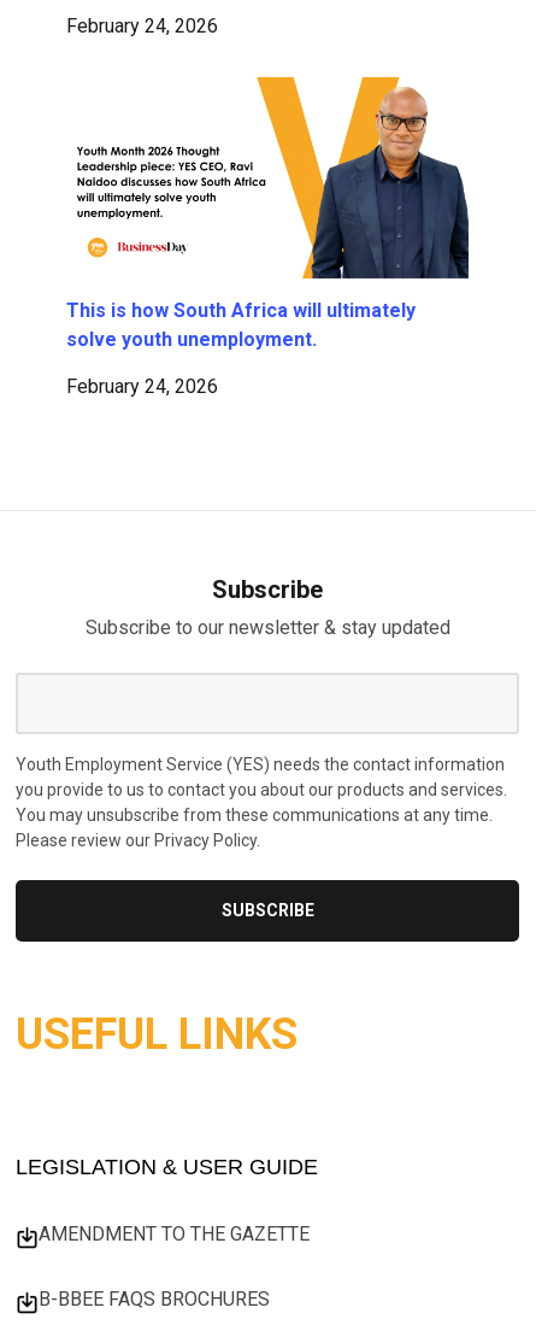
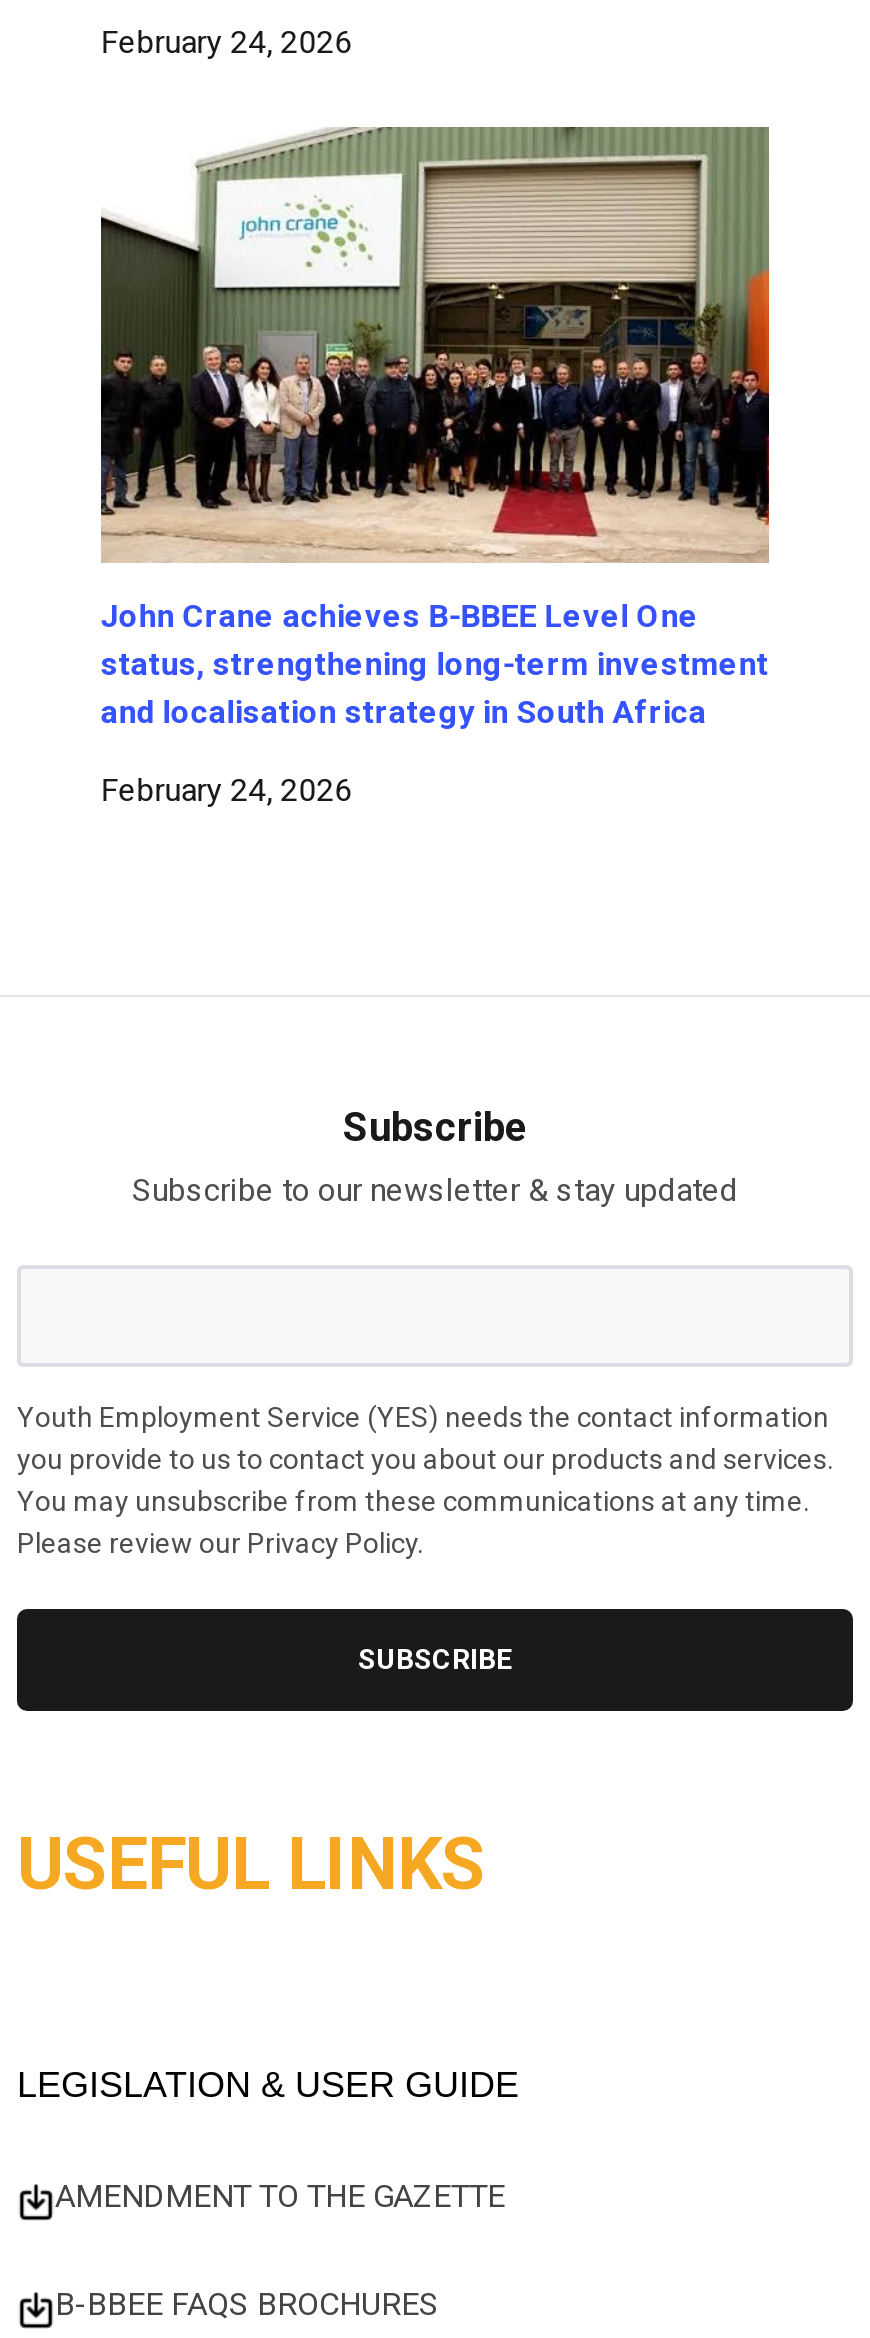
[66,76,470,351] [image] | This is how South Africa will ultimately | solve youth unemployment. -> [99,124,771,731] [image] | John Crane achieves B-BBEE Level One | status, strengthening long-term investment | and localisation strategy in South Africa

